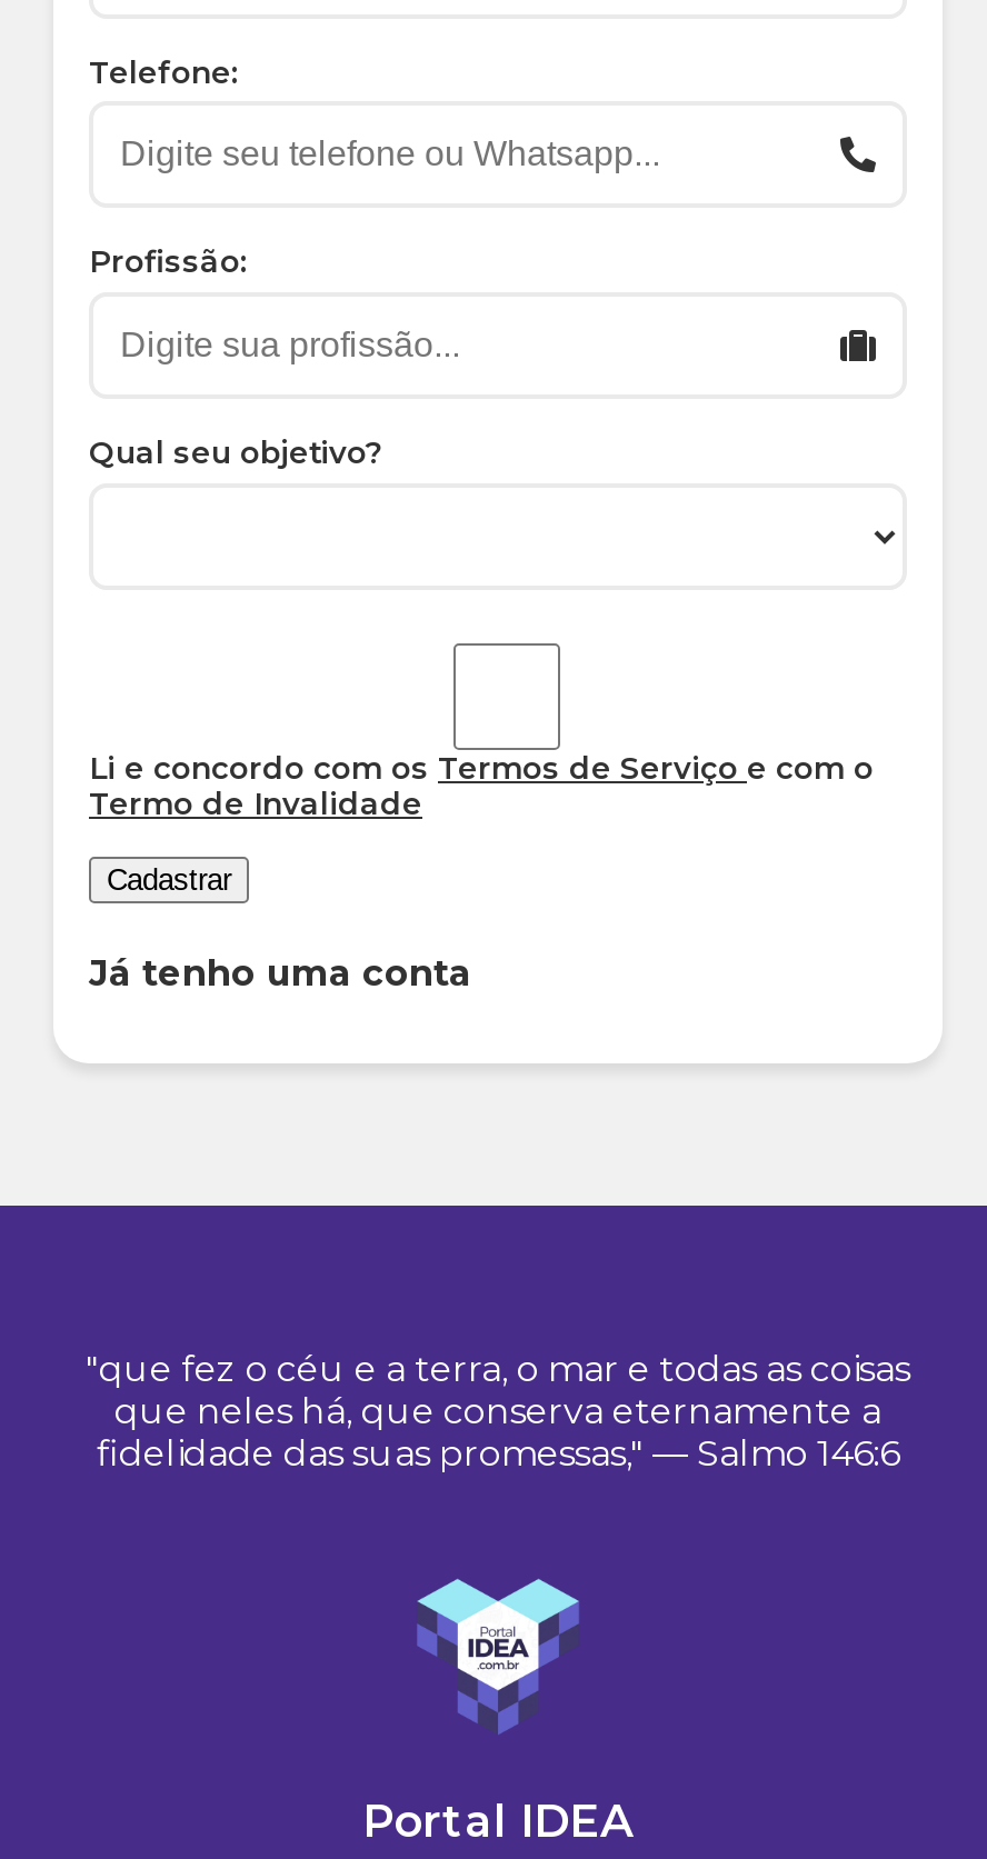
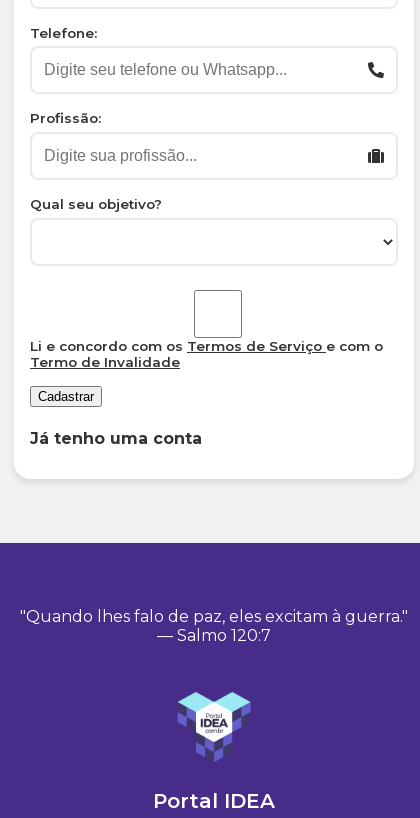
[86,1347,910,1474] "que fez o céu e a terra, o mar e todas as coisas | que neles há, que conserva eternamente a | fidelidade das suas promessas," — Salmo 146:6 -> [20,607,408,645] "Quando lhes falo de paz, eles excitam à guerra." | — Salmo 120:7

